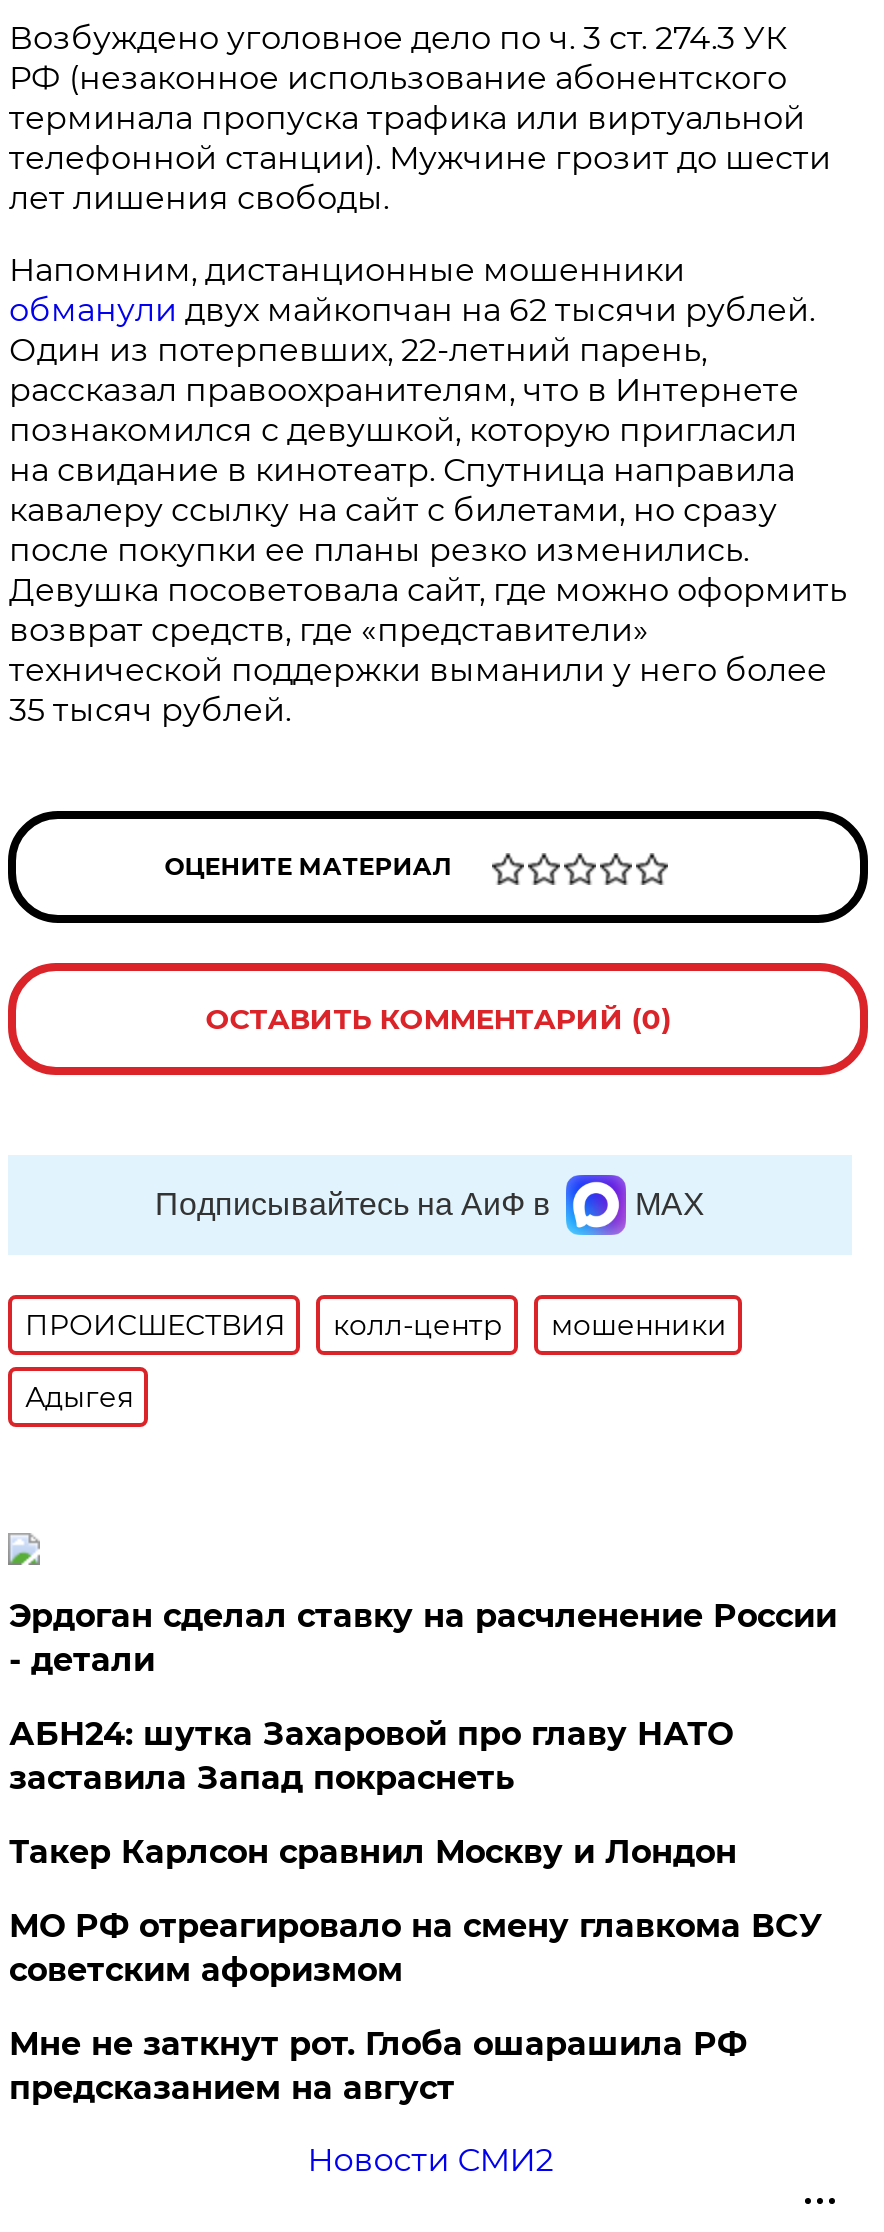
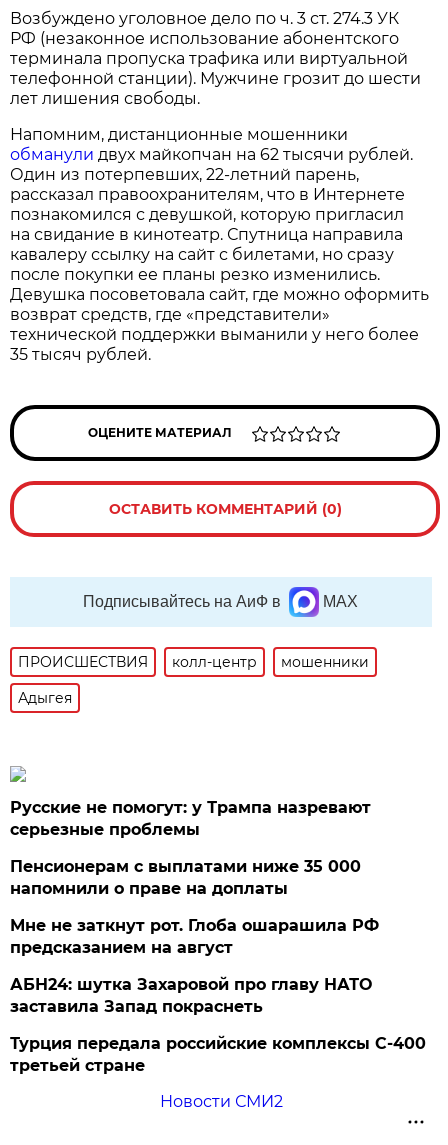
[9,1597,837,1989] Эрдоган сделал ставку на расчленение России | - детали | Такер Карлсон сравнил Москву и Лондон | МО РФ отреагировало на смену главкома ВСУ | советским афоризмом -> [10,798,371,898] Русские не помогут: у Трампа назревают | серьезные проблемы | Пенсионерам с выплатами ниже 35 000 | напомнили о праве на доплаты
moved [9,1715,733,1797] -> [10,975,372,1016]: АБН24: шутка Захаровой про главу НАТО | заставила Запад покраснеть
moved [9,2025,747,2107] -> [10,916,379,957]: Мне не заткнут рот. Глоба ошарашила РФ | предсказанием на август
none -> [10,1034,426,1075] Турция передала российские комплексы С-400 | третьей стране

